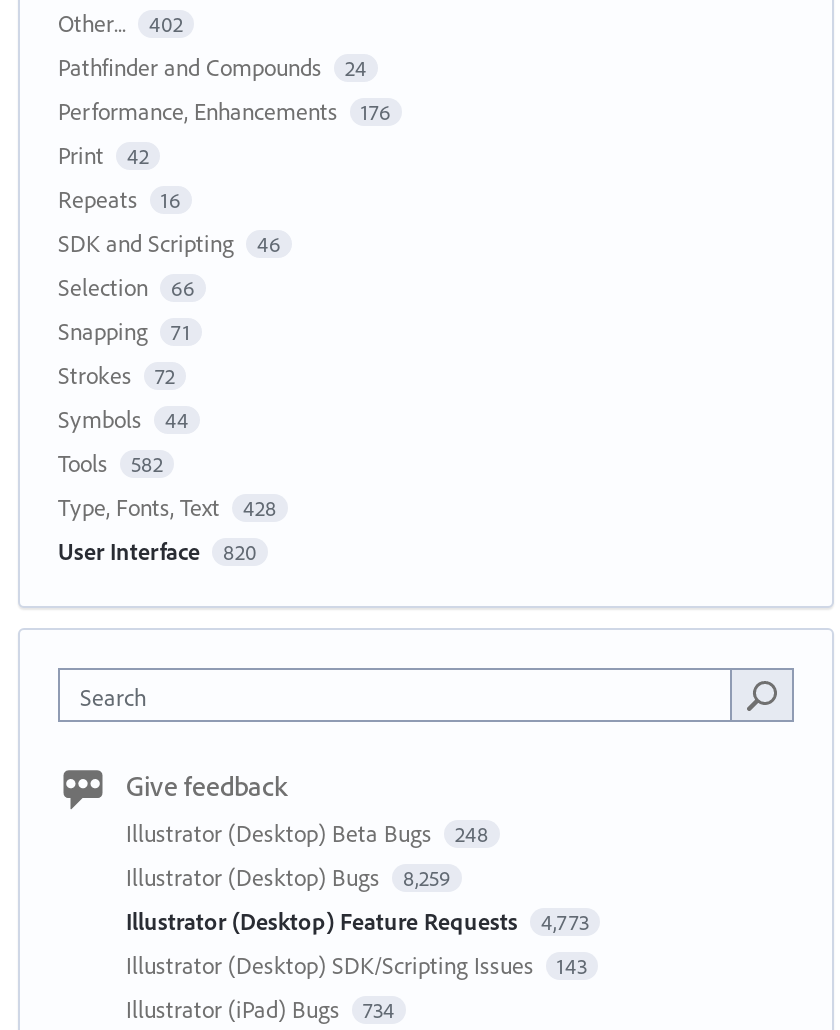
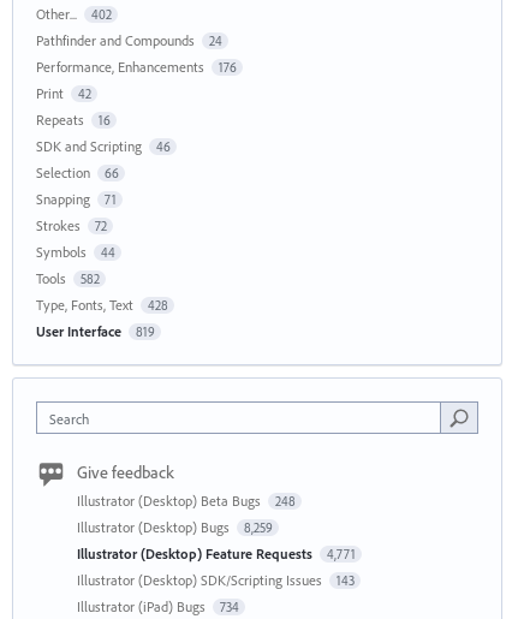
[58,536,257,566] User Interface 820 -> [36,322,154,340] User Interface 819
[126,906,589,936] Illustrator (Desktop) Feature Requests 4,773 -> [77,544,355,562] Illustrator (Desktop) Feature Requests 4,771

